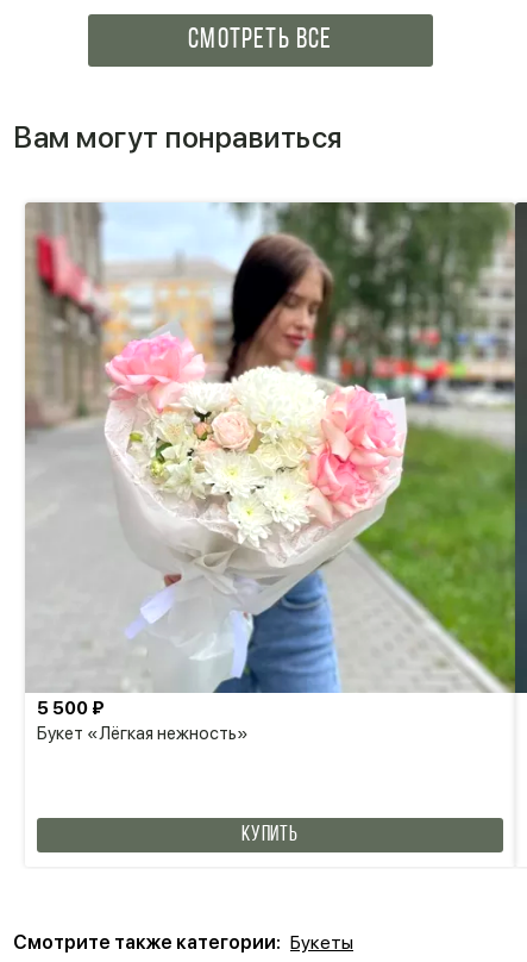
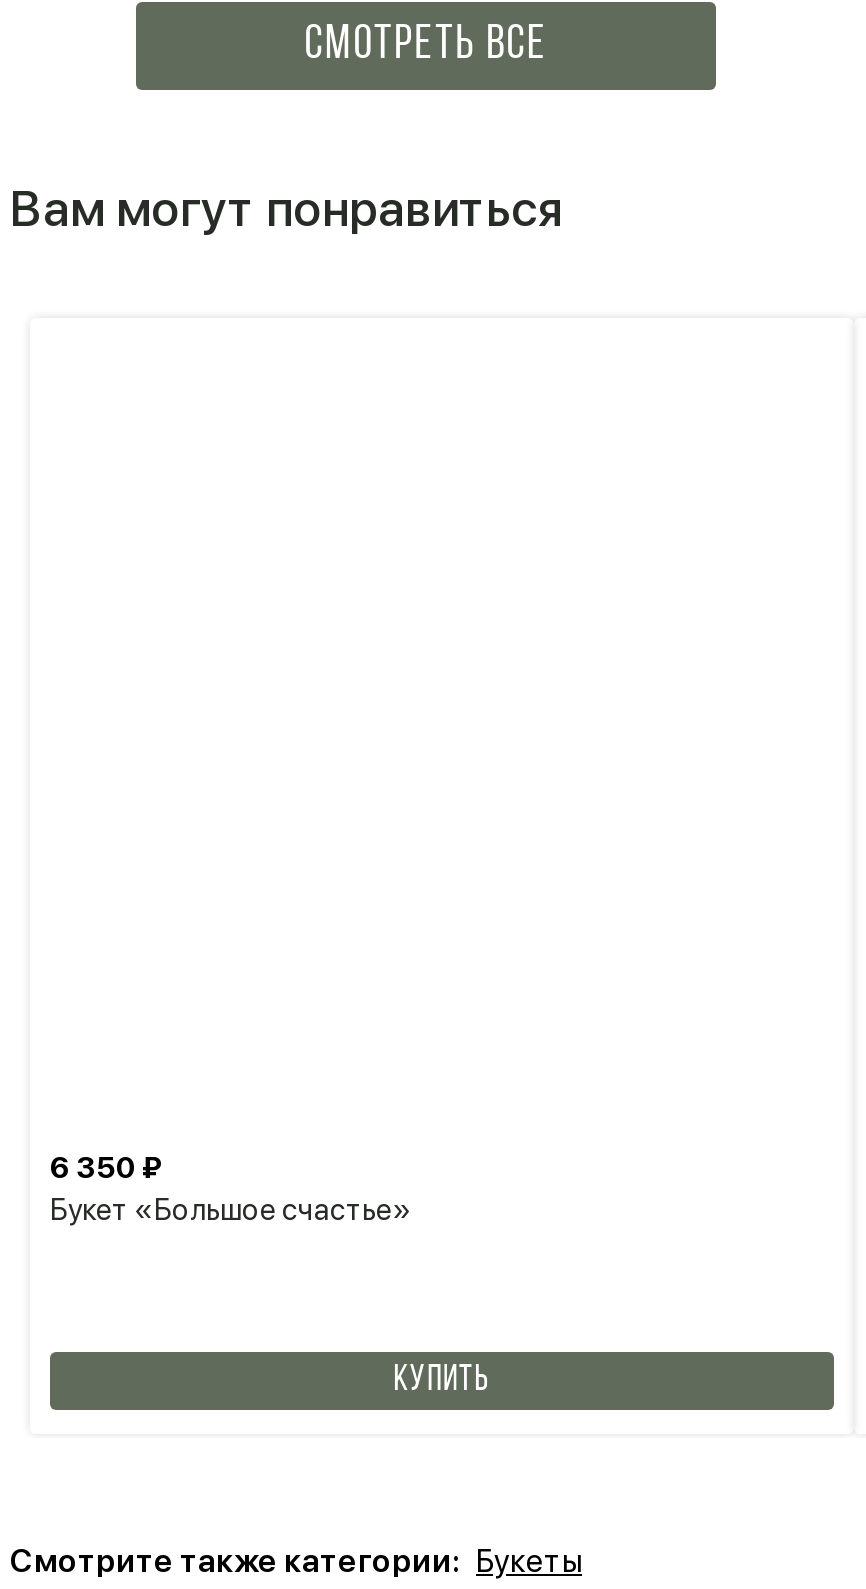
[24,201,523,694] [image] -> none
[37,698,105,719] 5 500 ₽ -> [50,1150,164,1186] 6 350 ₽
[37,723,249,744] Букет «Лёгкая нежность» -> [50,1192,412,1228] Букет «Большое счастье»

